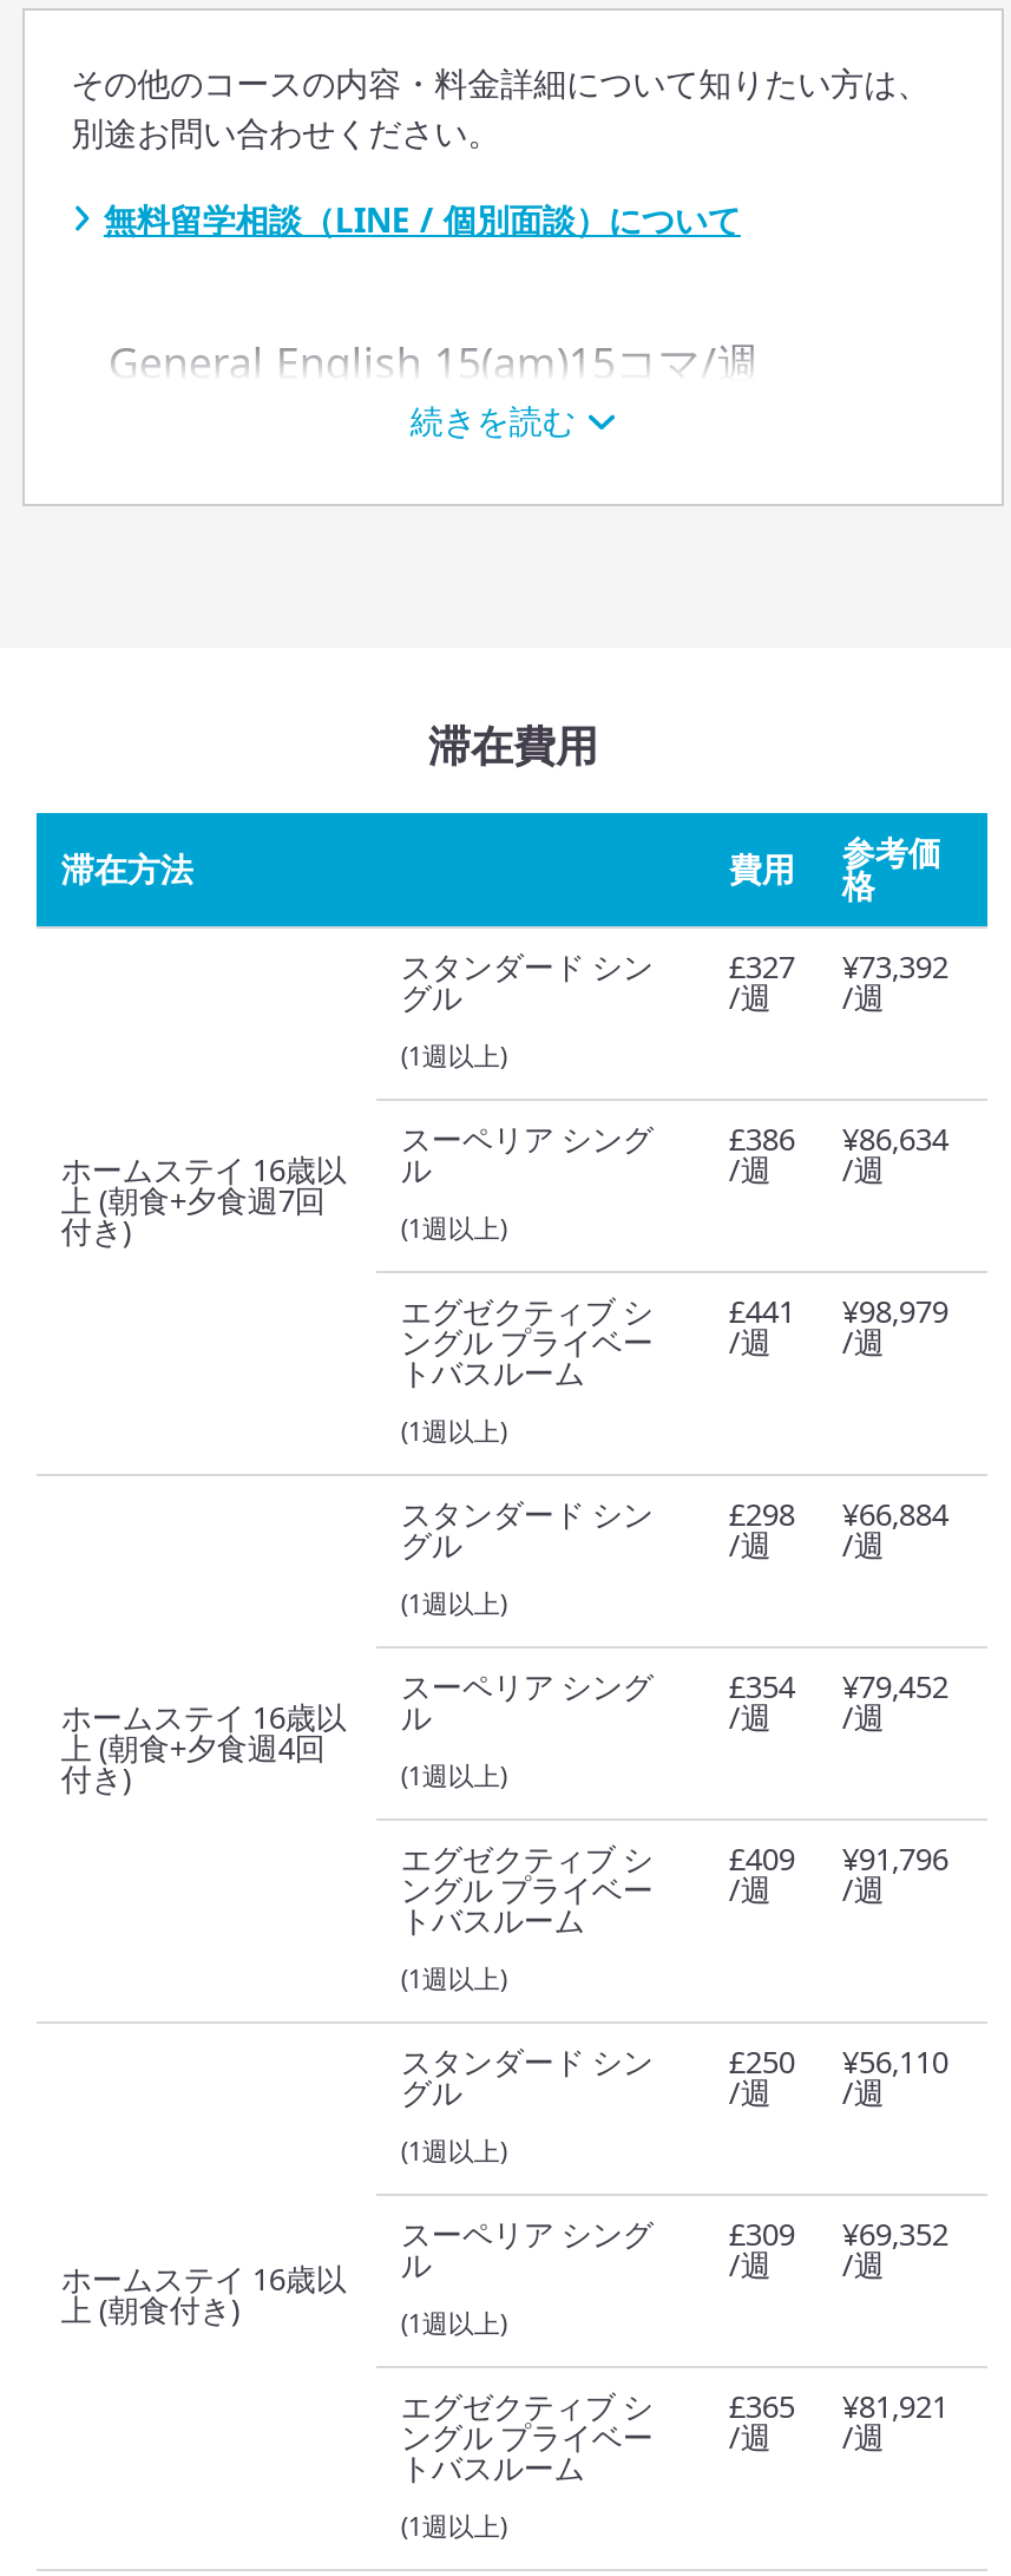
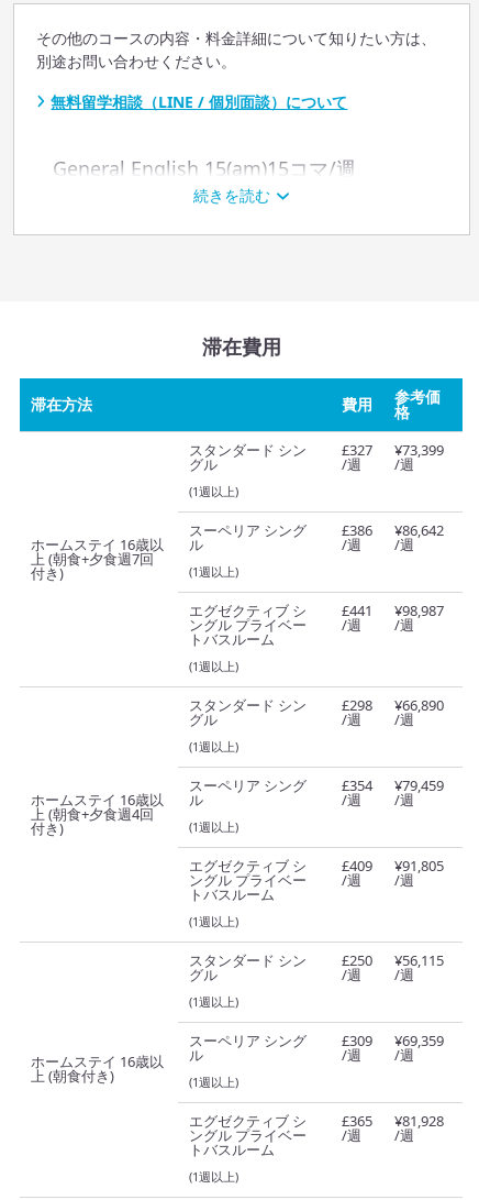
[842,944,948,987] ¥73,392 -> [395,439,444,459] ¥73,399
[842,1116,948,1159] ¥86,634 -> [395,520,444,540] ¥86,642
[842,1289,948,1331] ¥98,979 -> [395,600,444,620] ¥98,987
[842,1492,948,1534] ¥66,884 -> [395,695,444,714] ¥66,890
[401,1664,948,1706] スーペリア シング £354 ¥79,452 -> [189,775,444,795] スーペリア シング £354 ¥79,459
[401,1836,948,1879] エグゼクティブ シ £409 ¥91,796 -> [189,855,444,875] エグゼクティブ シ £409 ¥91,805
[842,2039,948,2082] ¥56,110 -> [395,950,444,970] ¥56,115
[401,2211,948,2254] スーペリア シング £309 ¥69,352 -> [189,1030,444,1050] スーペリア シング £309 ¥69,359
[401,2384,948,2426] エグゼクティブ シ £365 ¥81,921 -> [189,1110,444,1130] エグゼクティブ シ £365 ¥81,928

